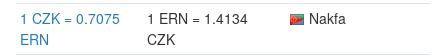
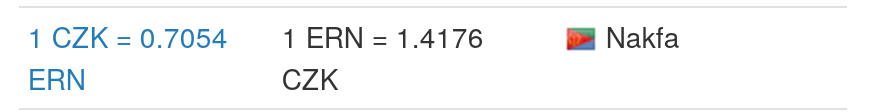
[20,7,120,27] 1 CZK = 0.7075 -> [28,15,228,55] 1 CZK = 0.7054
[147,7,248,27] 1 ERN = 1.4134 -> [282,15,484,55] 1 ERN = 1.4176

